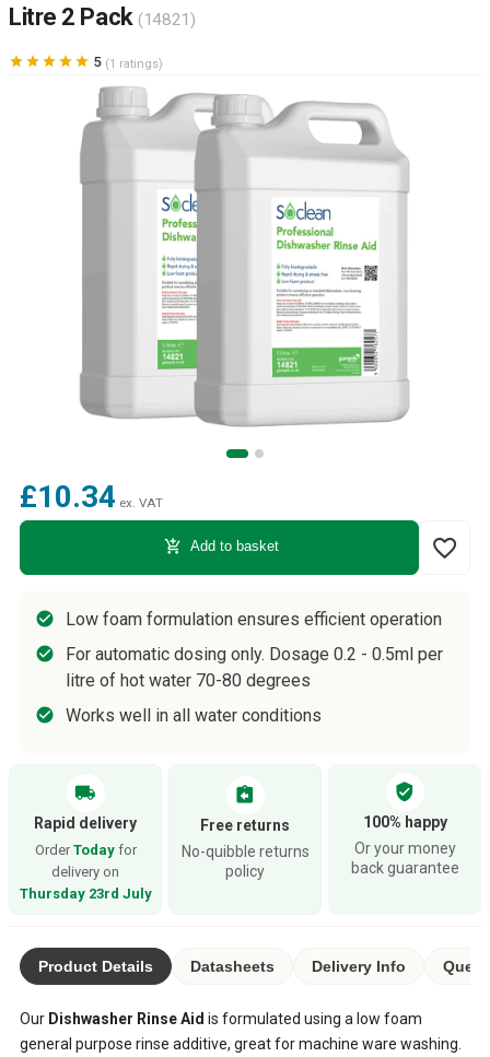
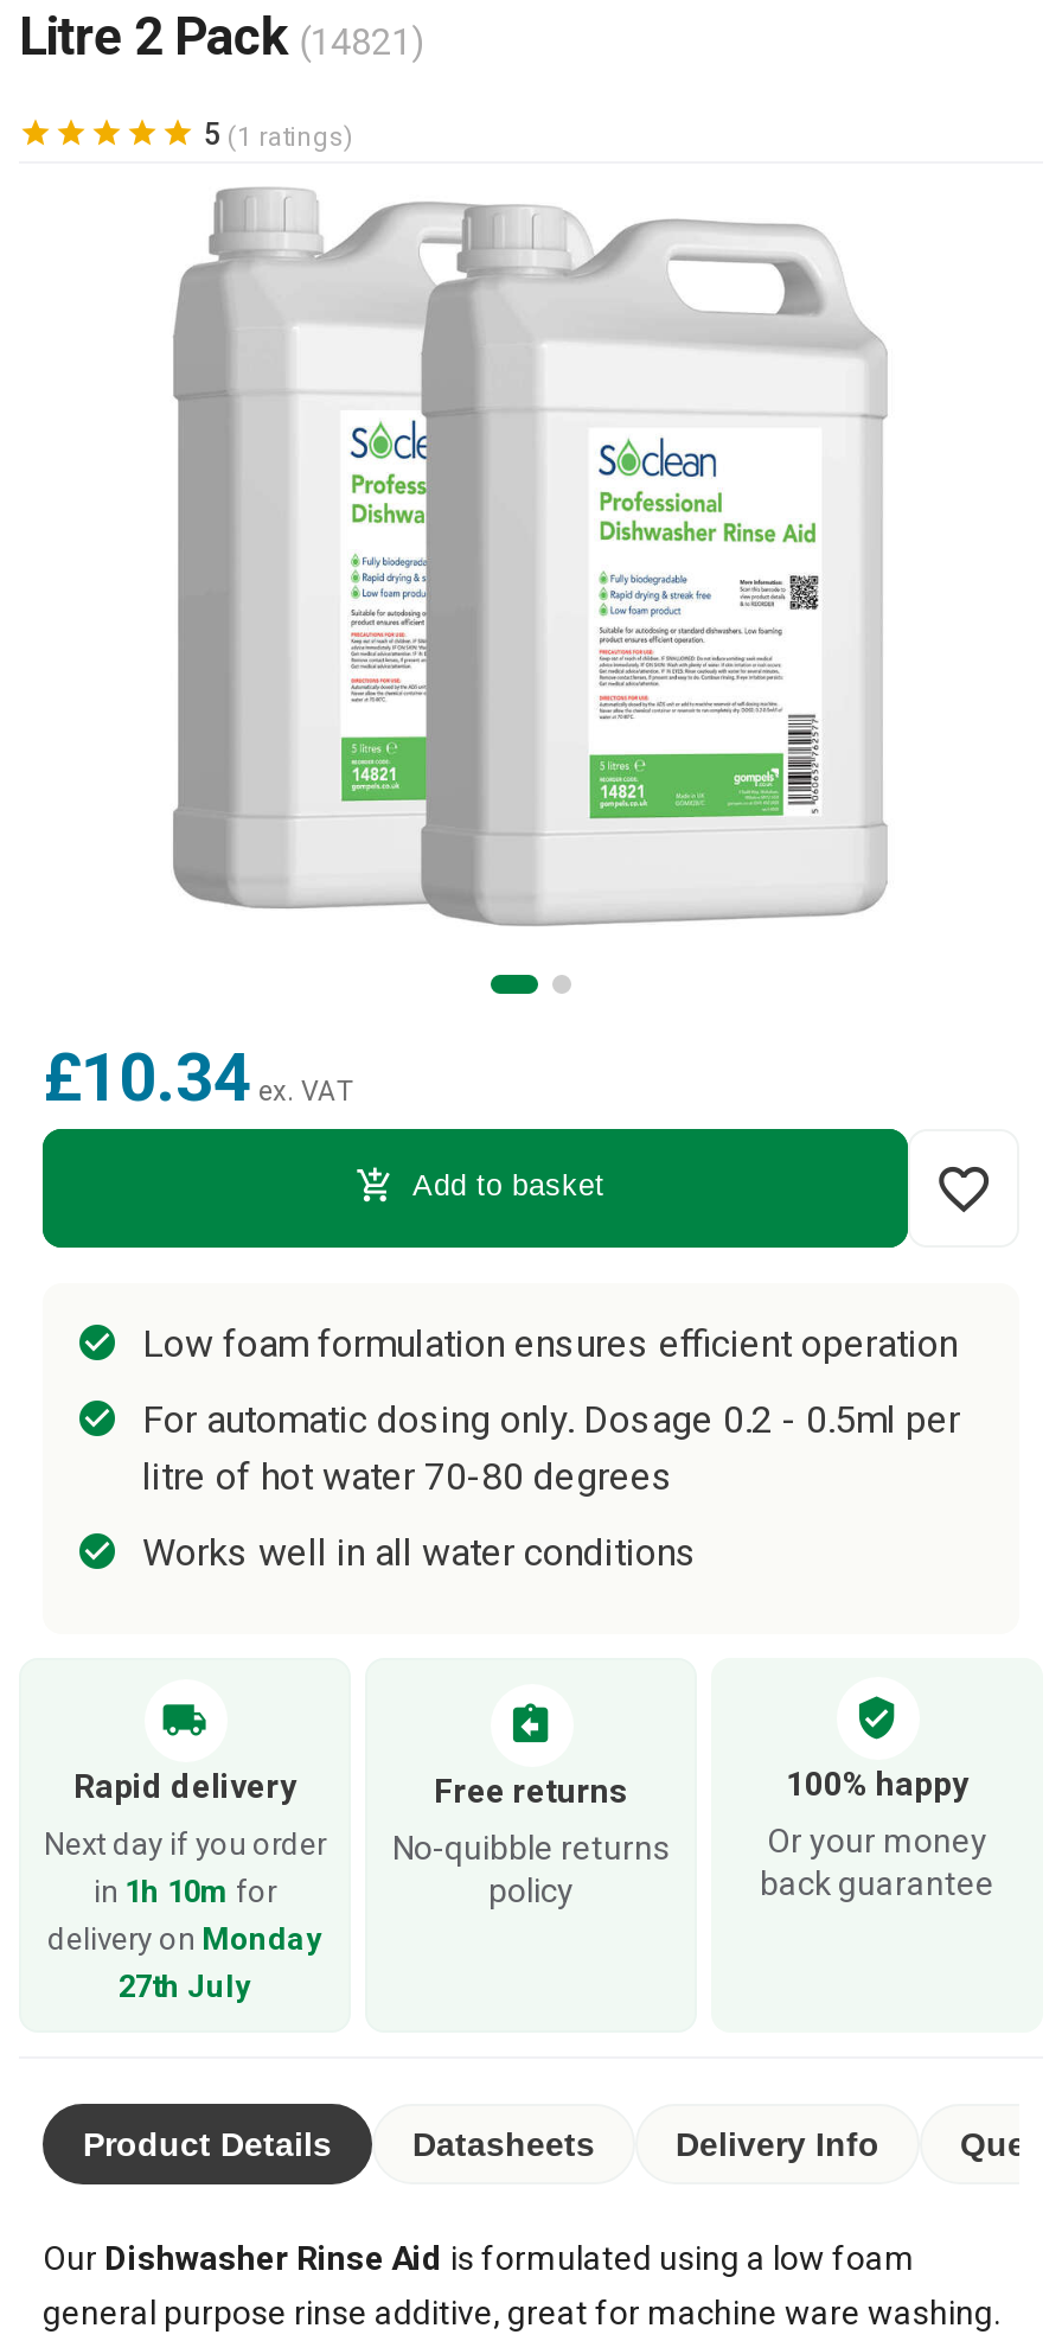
[19,841,151,901] Order Today for | delivery on | Thursday 23rd July -> [44,1825,326,2003] Next day if you order | in 1h 10m for | delivery on Monday | 27th July

